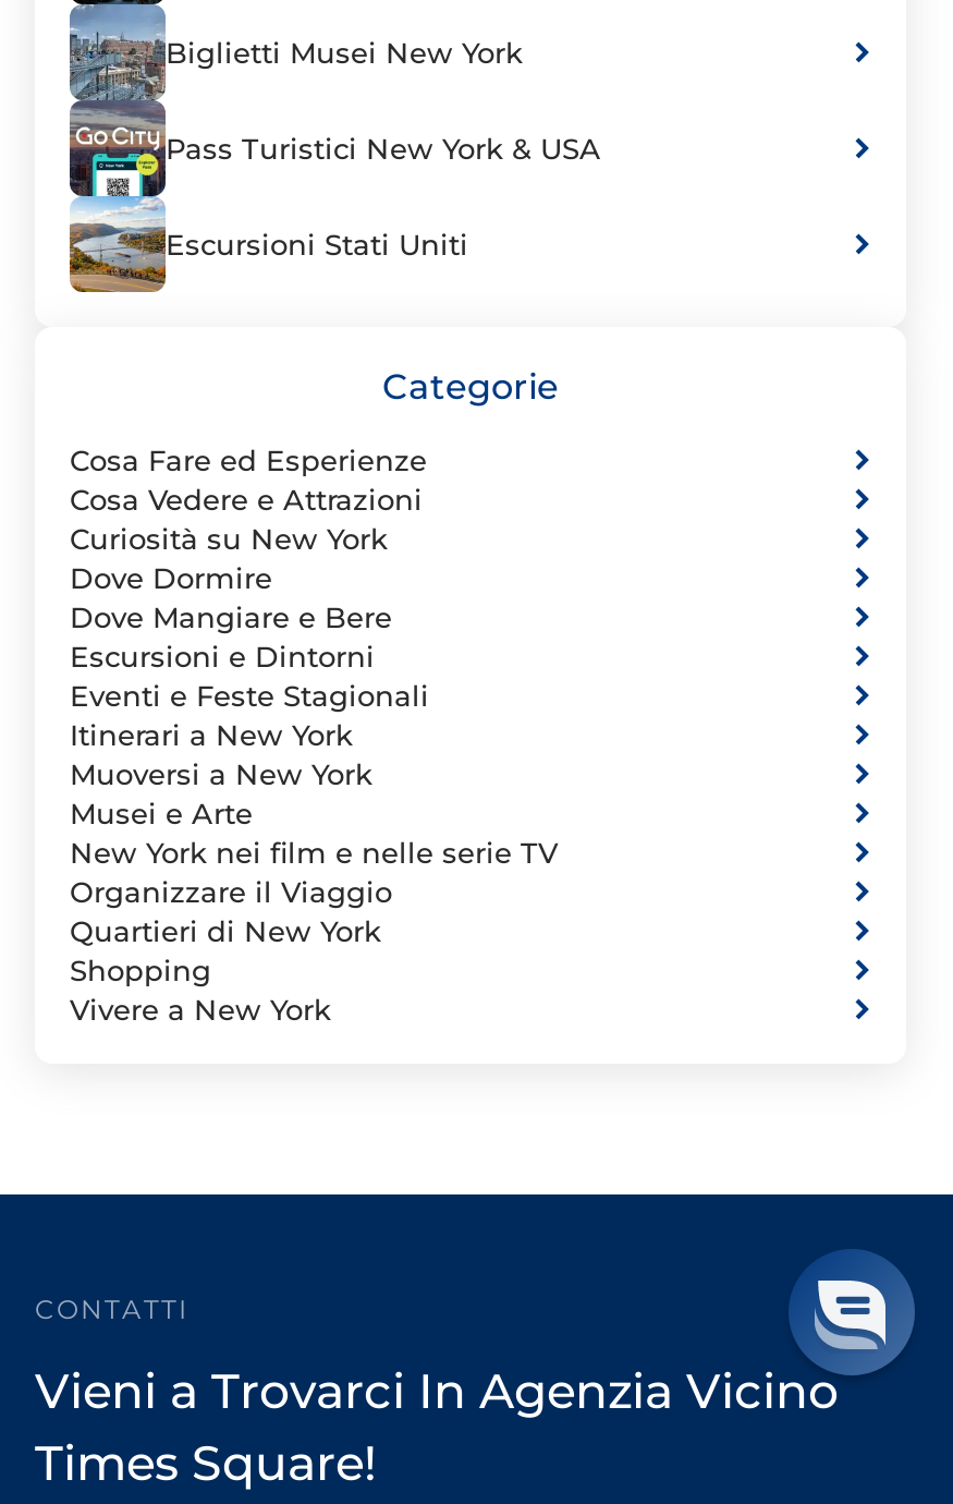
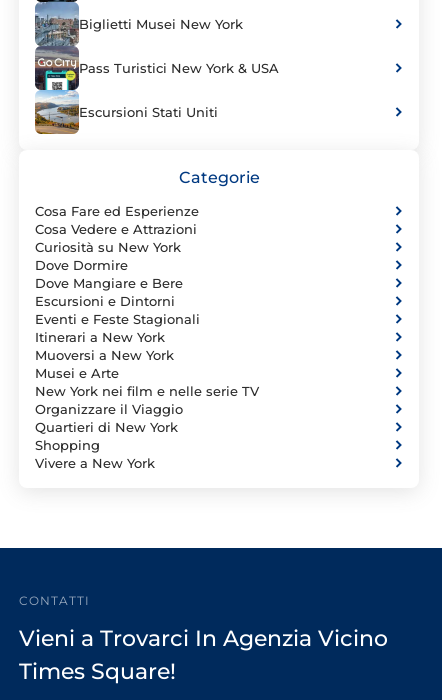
[791,1251,915,1375] [image] -> none

